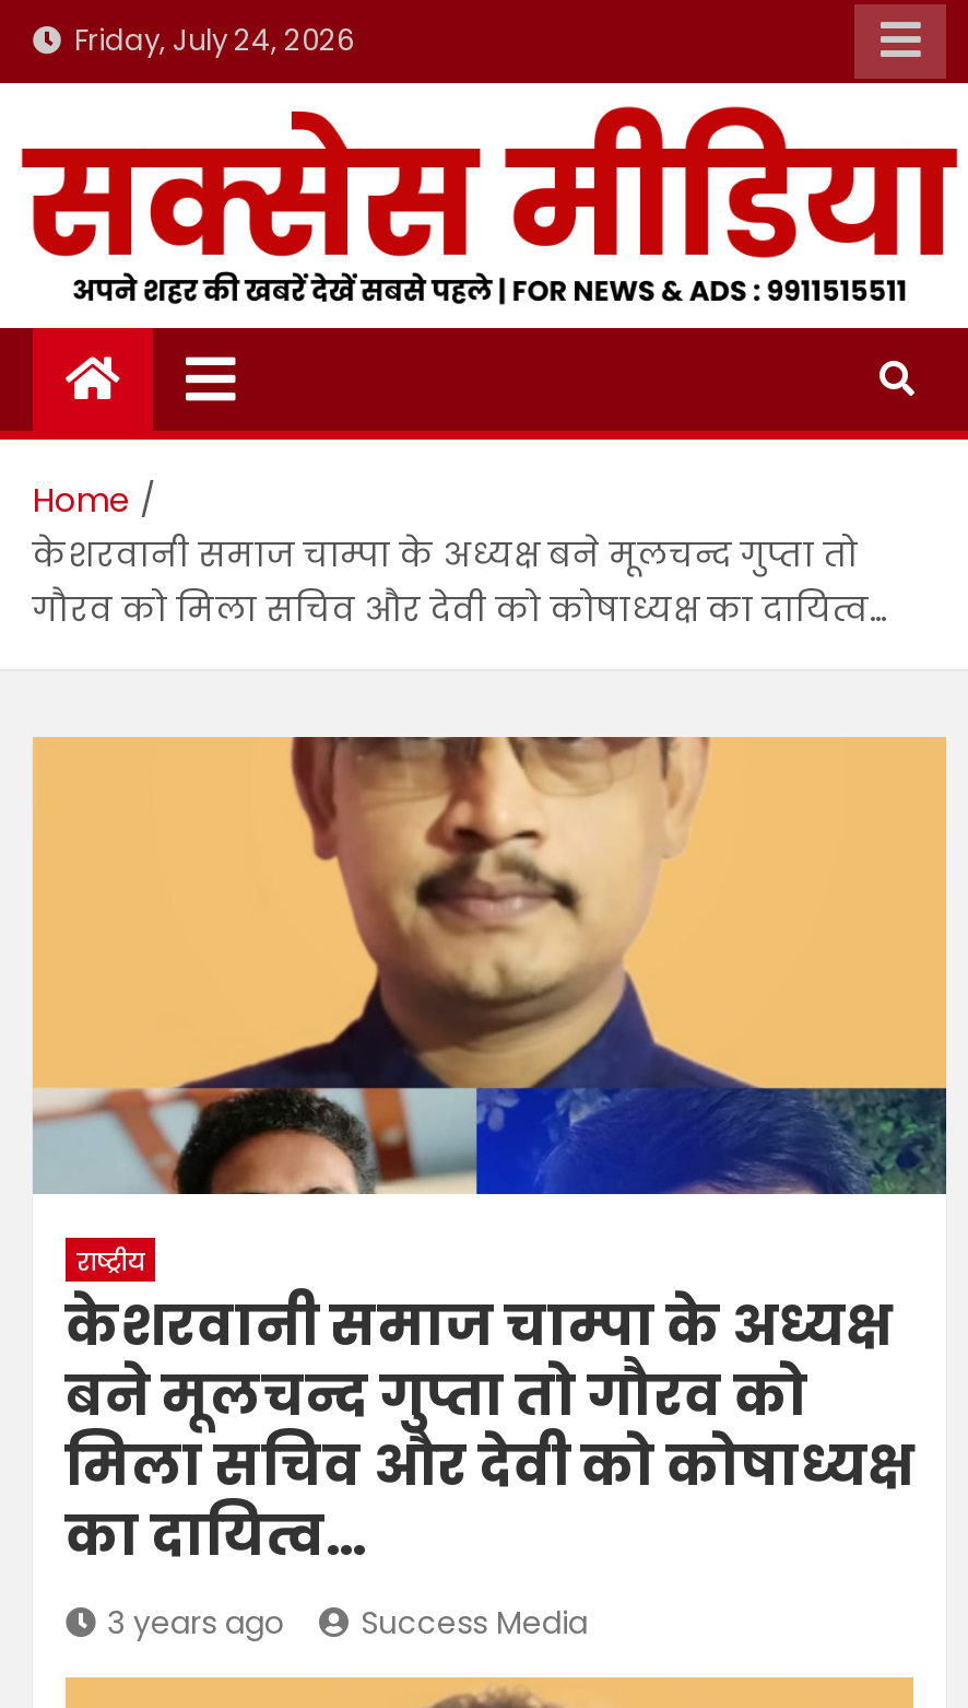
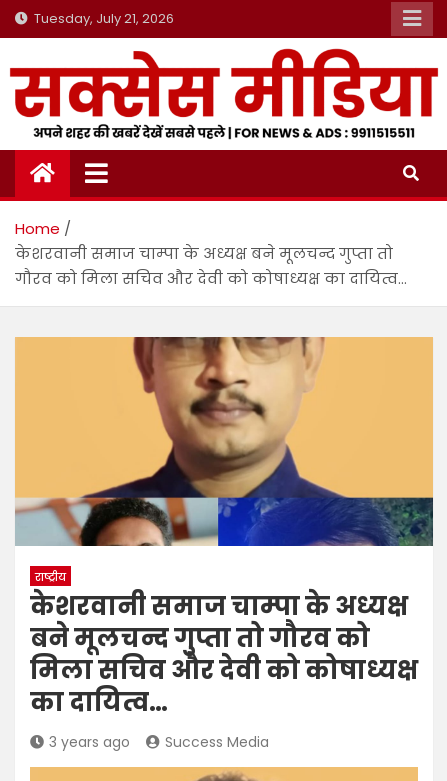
[61,20,354,61] Friday, July 24, 2026 -> [28,9,174,28] Tuesday, July 21, 2026

